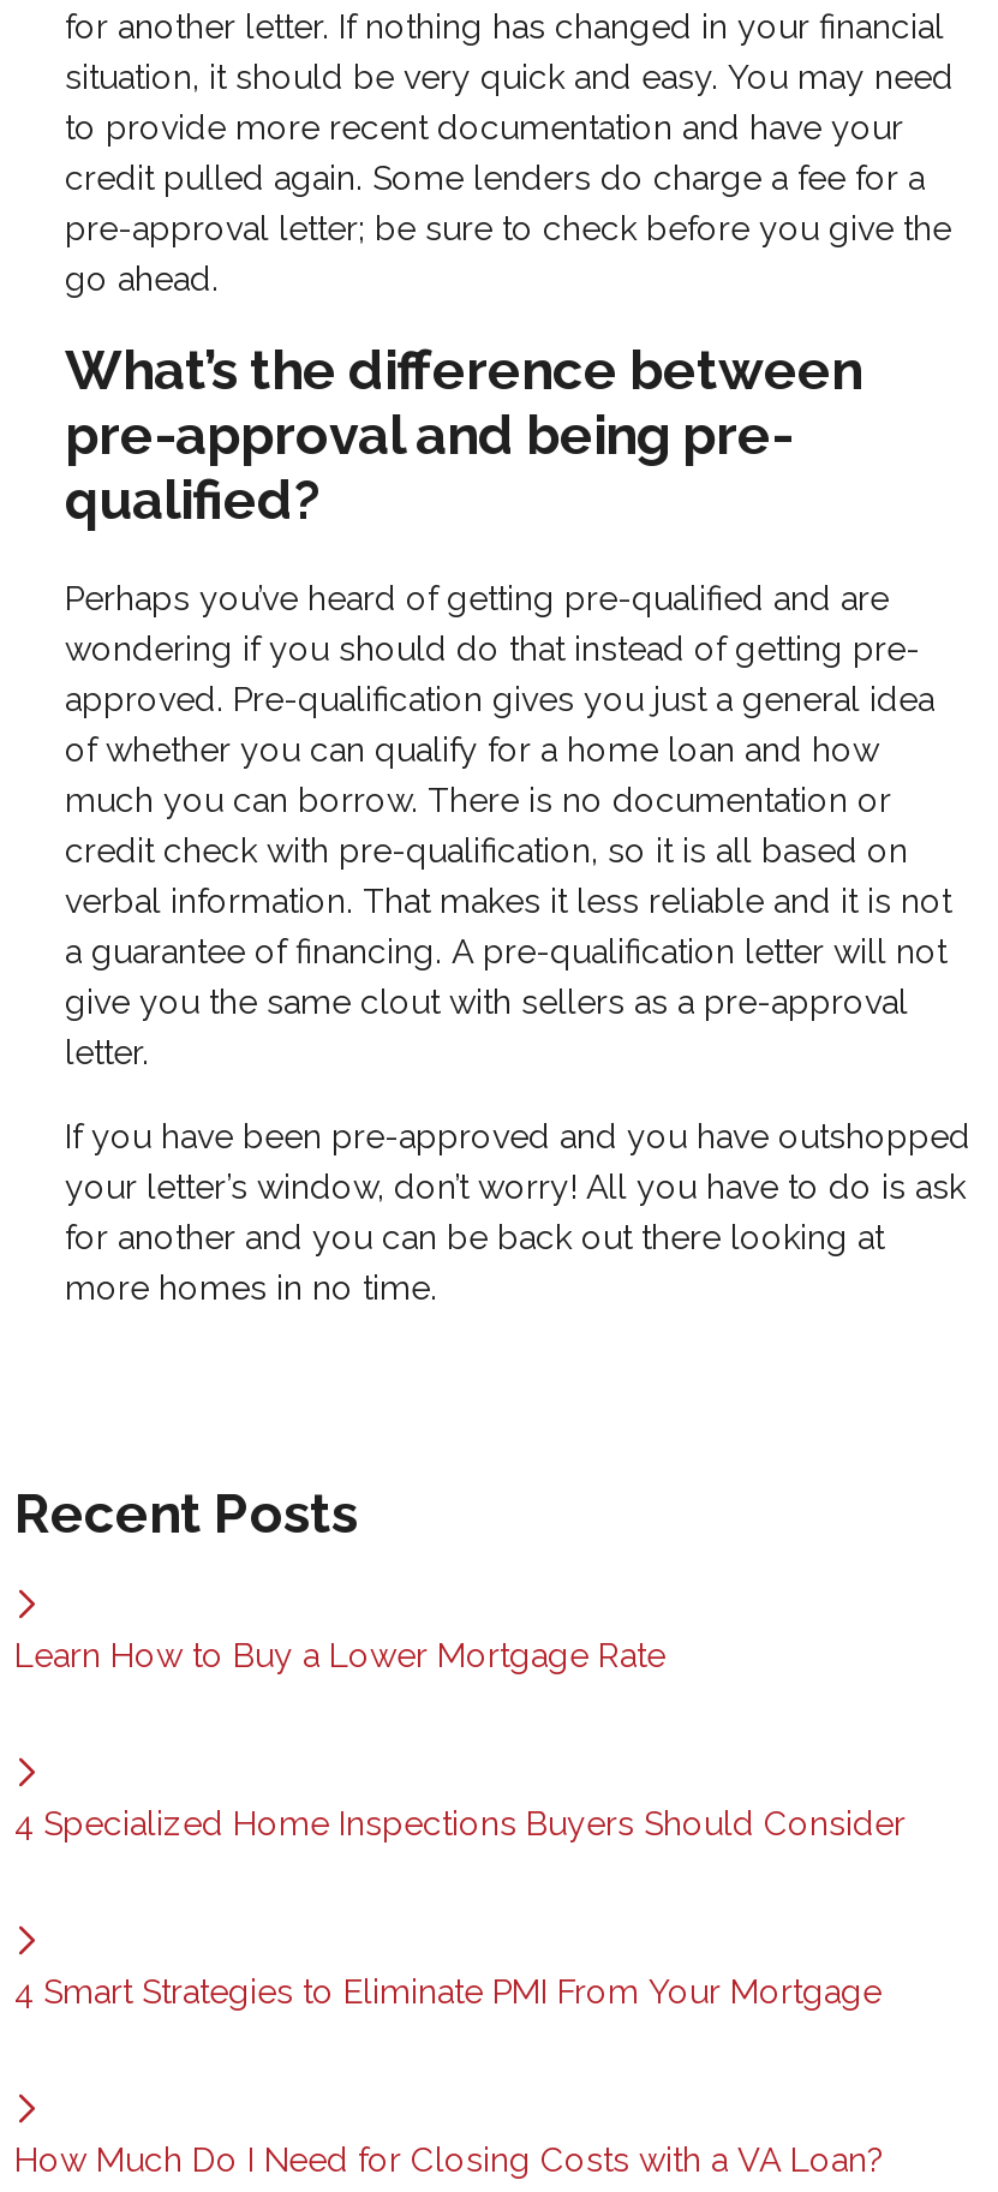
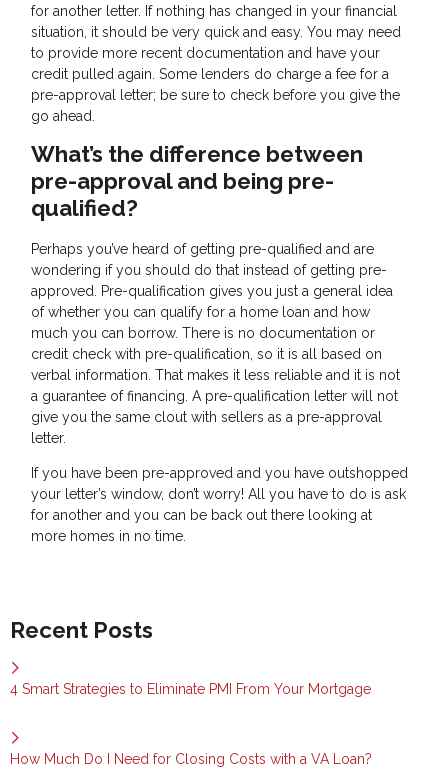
[14,1635,665,1673] Learn How to Buy a Lower Mortgage Rate -> none
[14,1803,906,1842] 4 Specialized Home Inspections Buyers Should Consider -> none

